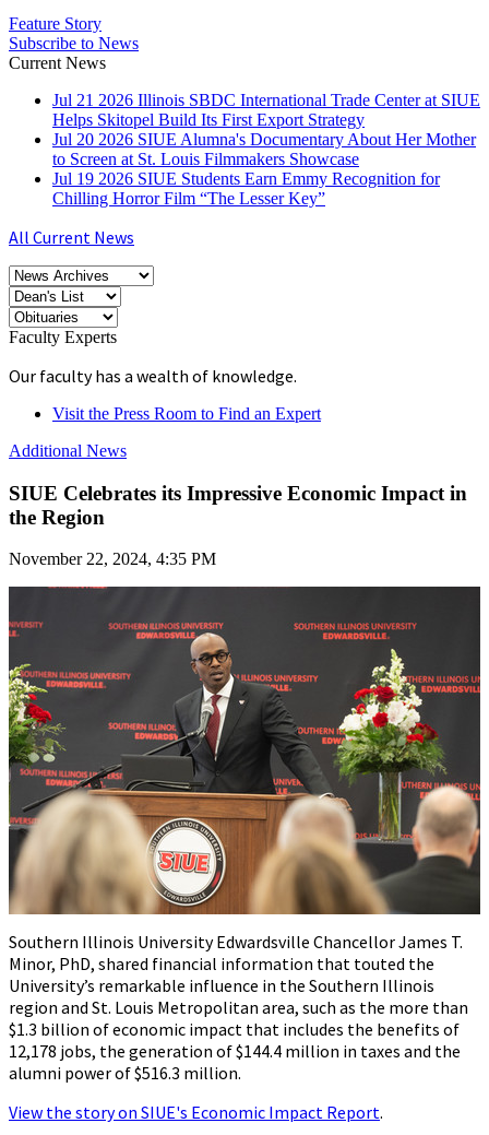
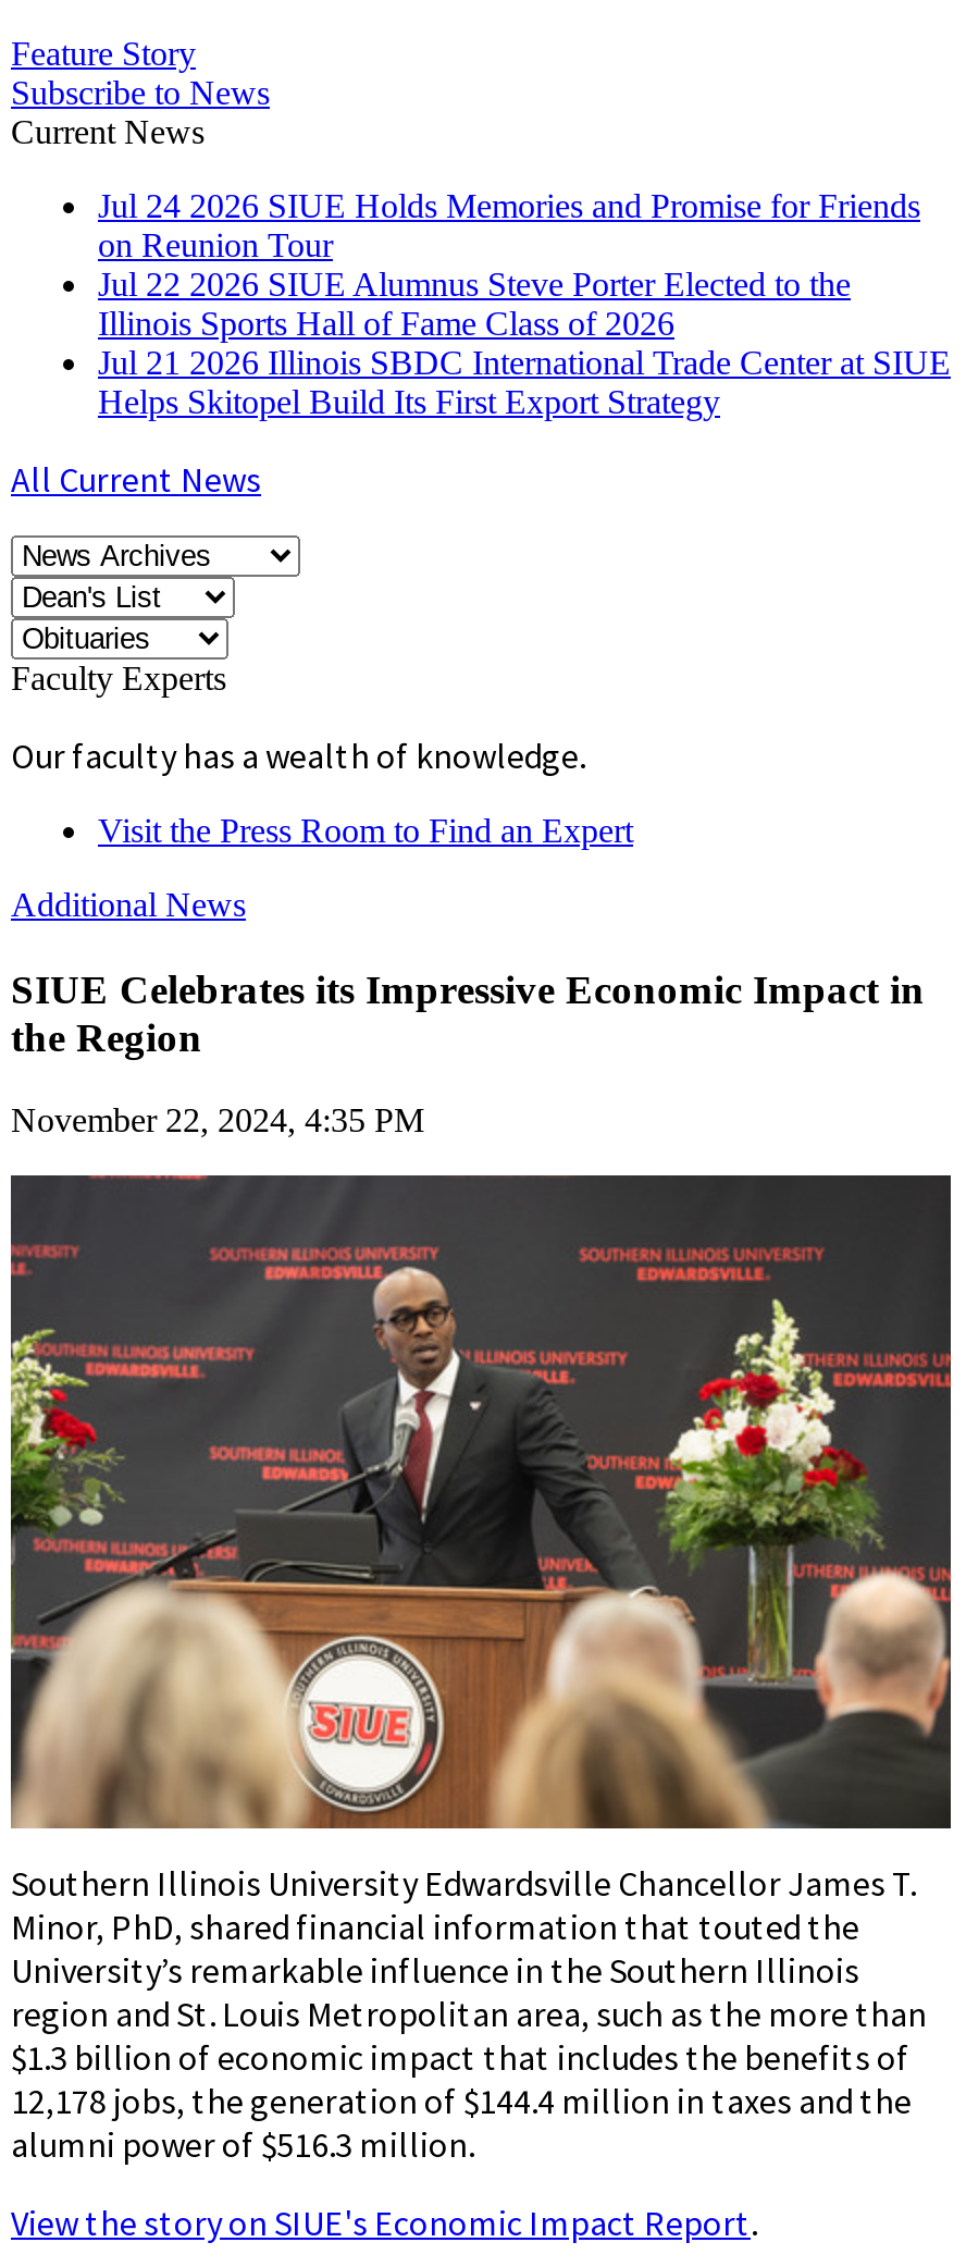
none -> [98,187,920,342] Jul 24 2026 SIUE Holds Memories and Promise for Friends | on Reunion Tour | Jul 22 2026 SIUE Alumnus Steve Porter Elected to the | Illinois Sports Hall of Fame Class of 2026
moved [52,91,480,129] -> [98,344,951,420]: Jul 21 2026 Illinois SBDC International Trade Center at SIUE | Helps Skitopel Build Its First Export Strategy
[52,130,476,207] Jul 20 2026 SIUE Alumna's Documentary About Her Mother | to Screen at St. Louis Filmmakers Showcase | Jul 19 2026 SIUE Students Earn Emmy Recognition for | Chilling Horror Film “The Lesser Key” -> none

